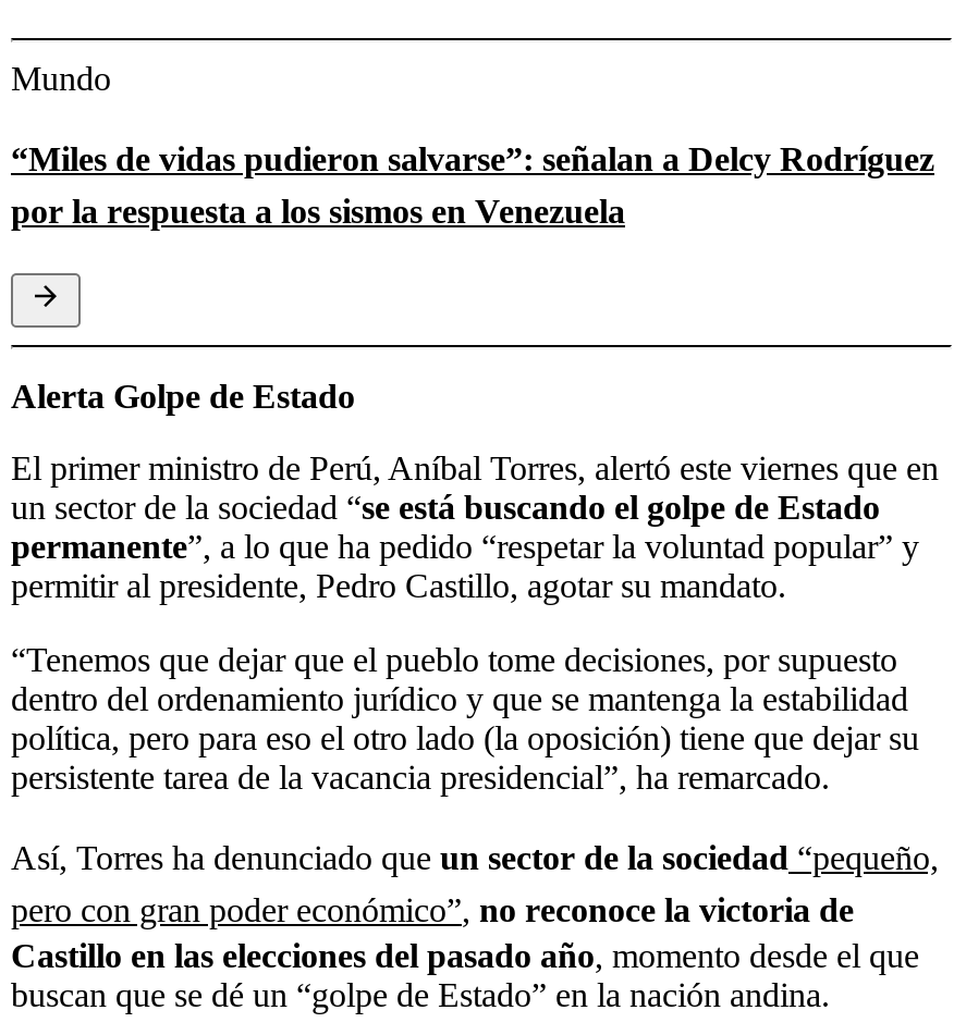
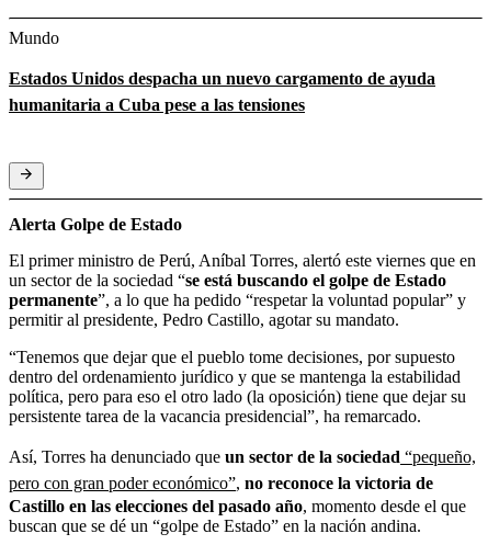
[11,140,934,229] “Miles de vidas pudieron salvarse”: señalan a Delcy Rodríguez | por la respuesta a los sismos en Venezuela -> [9,69,435,114] Estados Unidos despacha un nuevo cargamento de ayuda | humanitaria a Cuba pese a las tensiones

